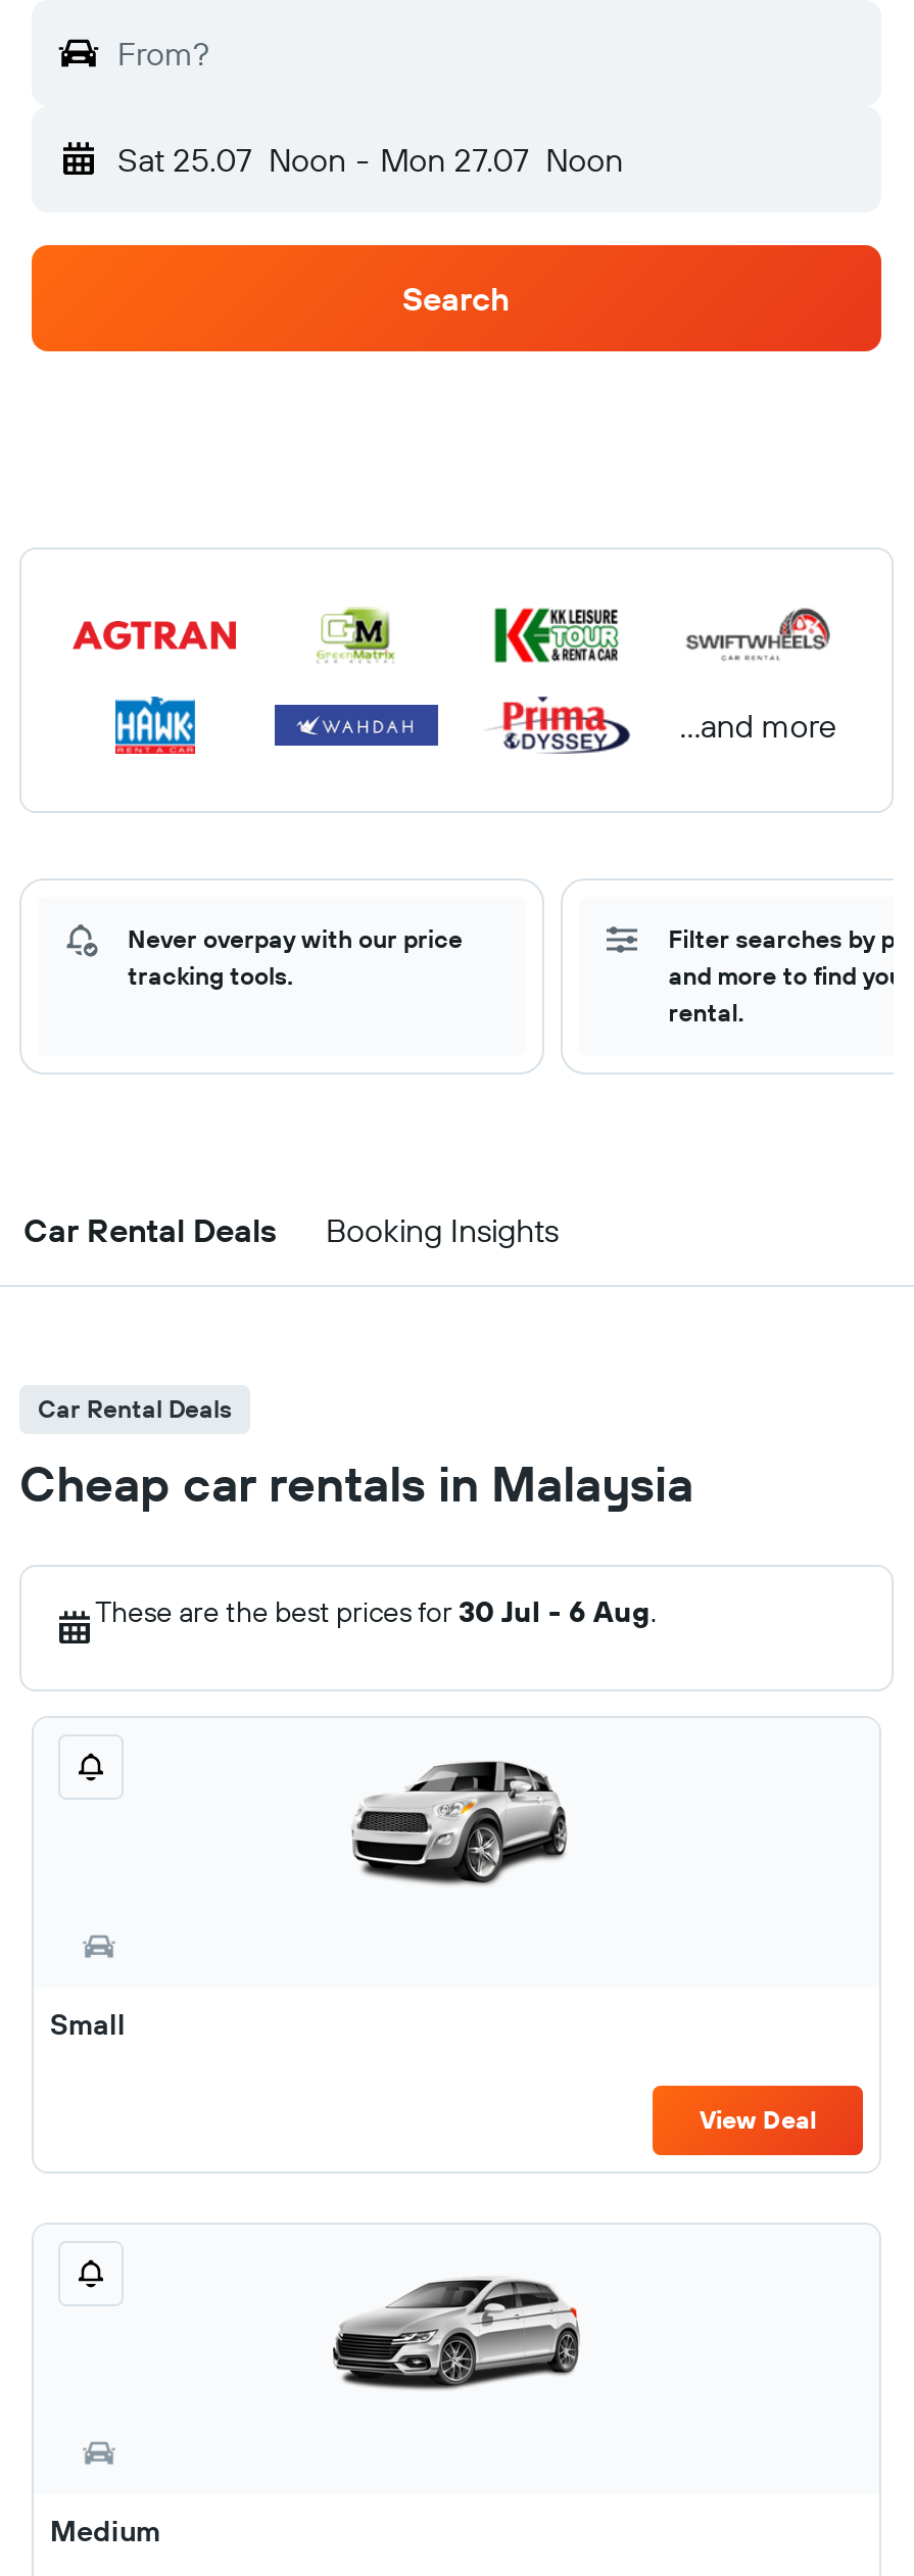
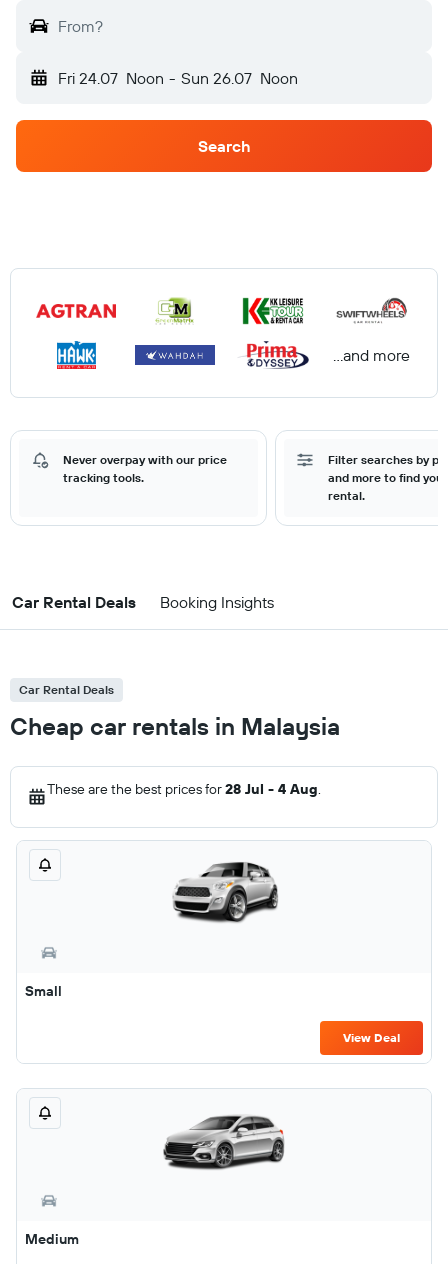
[117,139,623,180] Sat 25.07 Noon - Mon 27.07 Noon -> [58,68,298,88] Fri 24.07 Noon - Sun 26.07 Noon
[95,1593,657,1630] These are the best prices for 30 Jul - 6 Aug. -> [47,780,321,798] These are the best prices for 28 Jul - 4 Aug.

